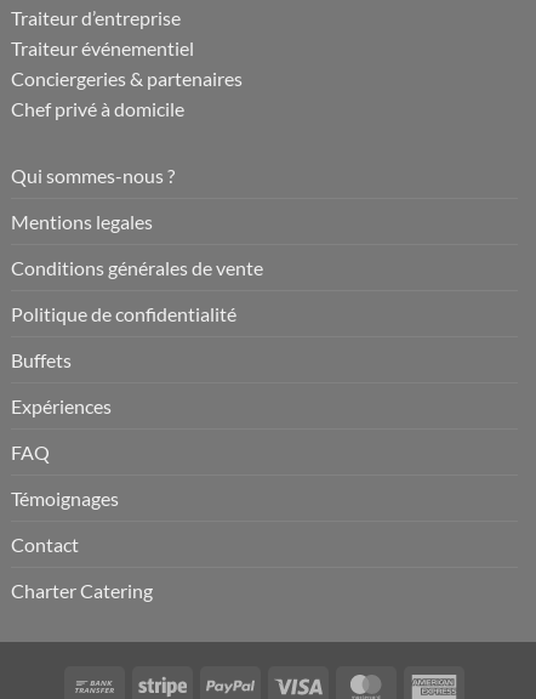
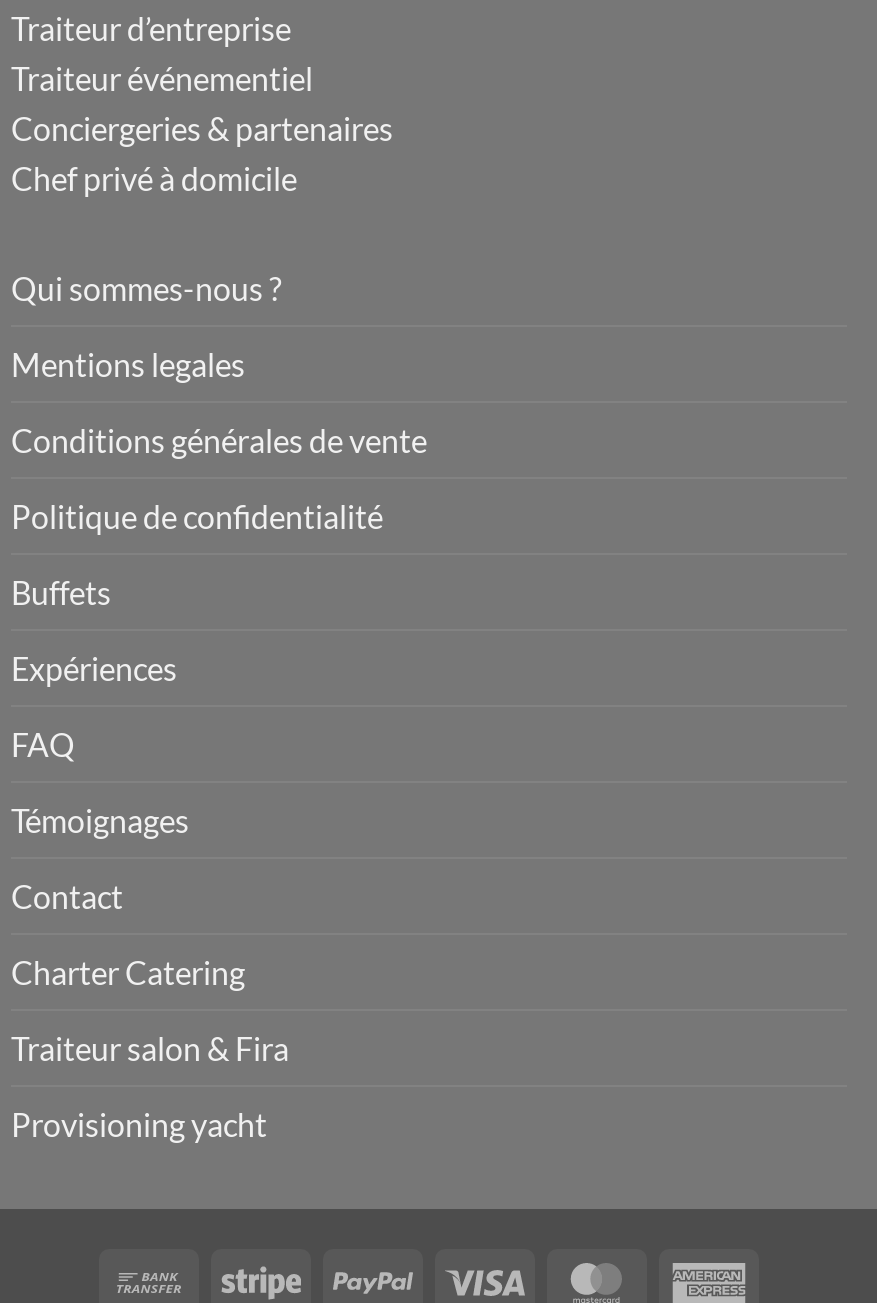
none -> [11,1029,289,1143] Traiteur salon & Fira | Provisioning yacht

